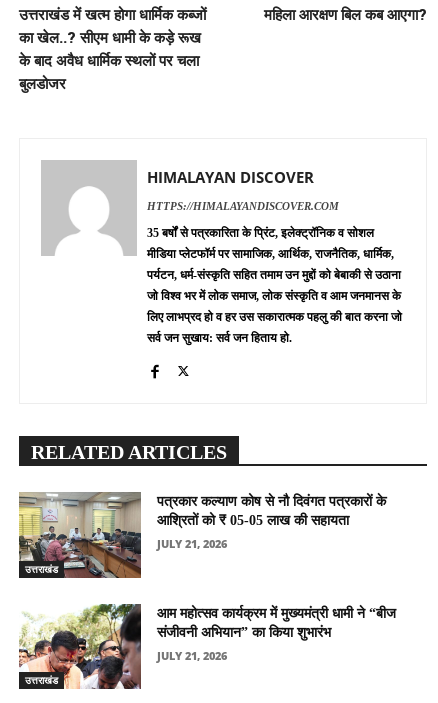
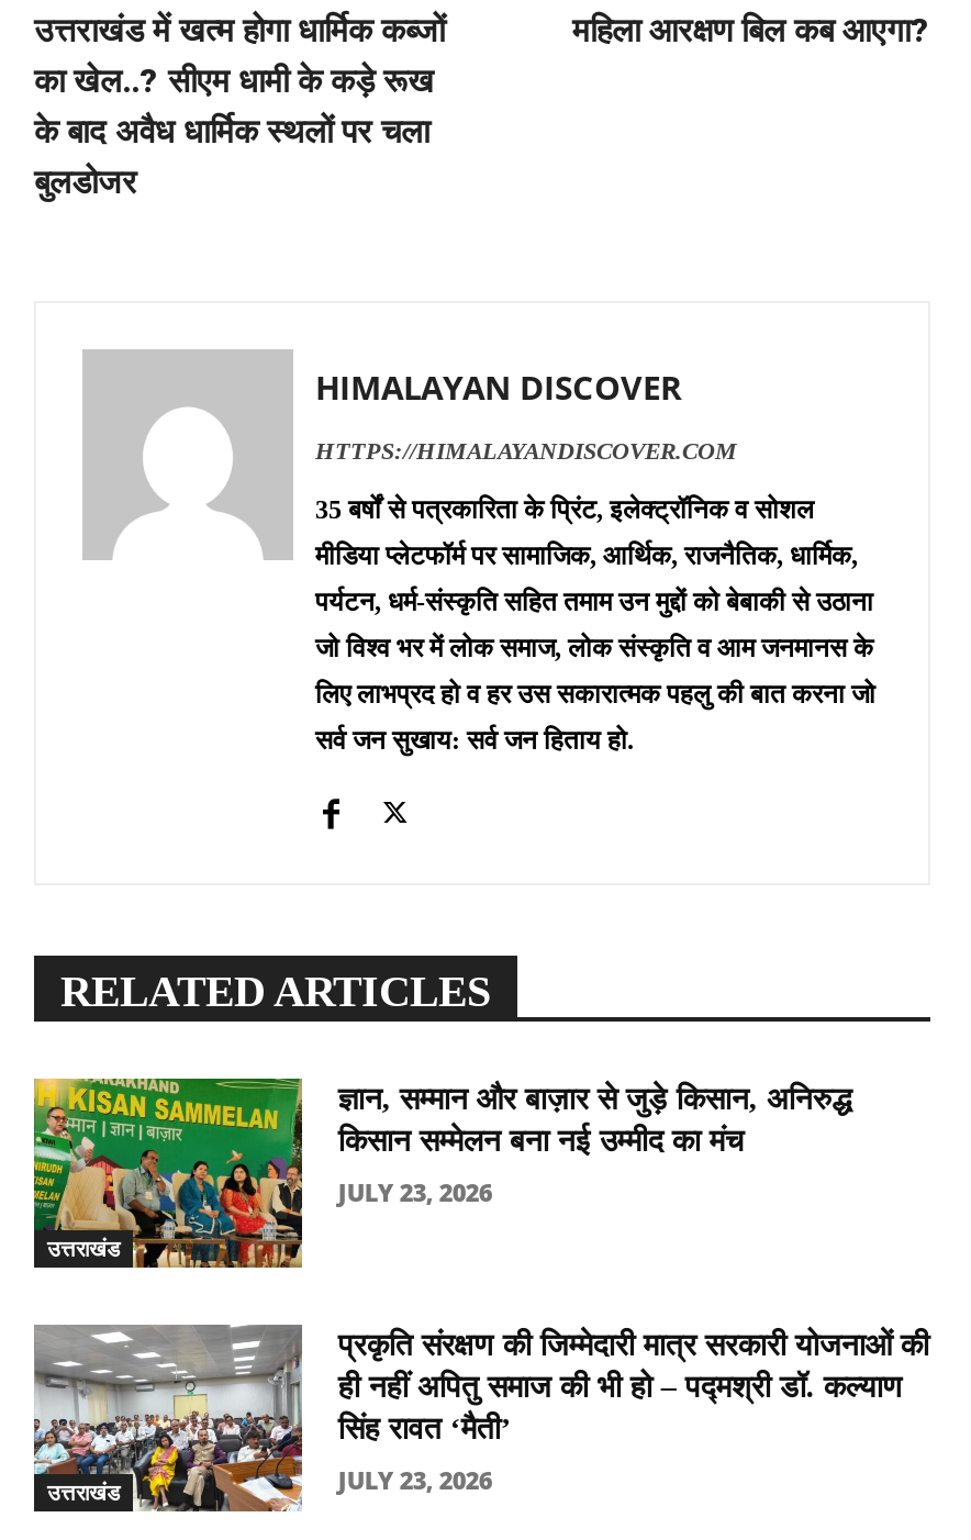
[18,491,386,579] [image] | पत्रकार कल्याण कोष से नौ दिवंगत पत्रकारों के | आश्रितों को ₹ 05-05 लाख की सहायता -> [32,1076,852,1270] [image] | ज्ञान, सम्मान और बाज़ार से जुड़े किसान, अनिरुद्ध | किसान सम्मेलन बना नई उम्मीद का मंच
[157,536,227,551] JULY 21, 2026 -> [338,1175,492,1208] JULY 23, 2026
[19,604,396,690] [image] | आम महोत्सव कार्यक्रम में मुख्यमंत्री धामी ने “बीज | संजीवनी अभियान” का किया शुभारंभ -> [32,1323,929,1514] [image] | प्रकृति संरक्षण की जिम्मेदारी मात्र सरकारी योजनाओं की | ही नहीं अपितु समाज की भी हो – पद्मश्री डॉ. कल्याण | सिंह रावत ‘मैती’
[157,648,227,663] JULY 21, 2026 -> [338,1462,492,1495] JULY 23, 2026

